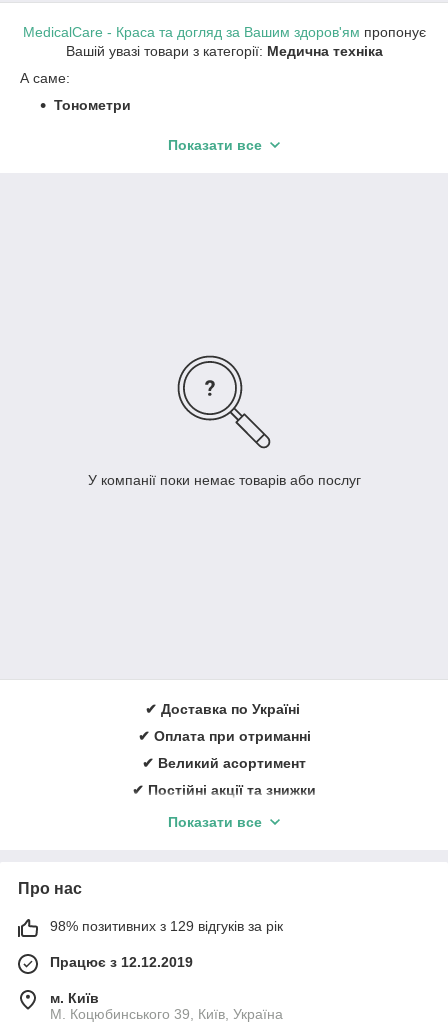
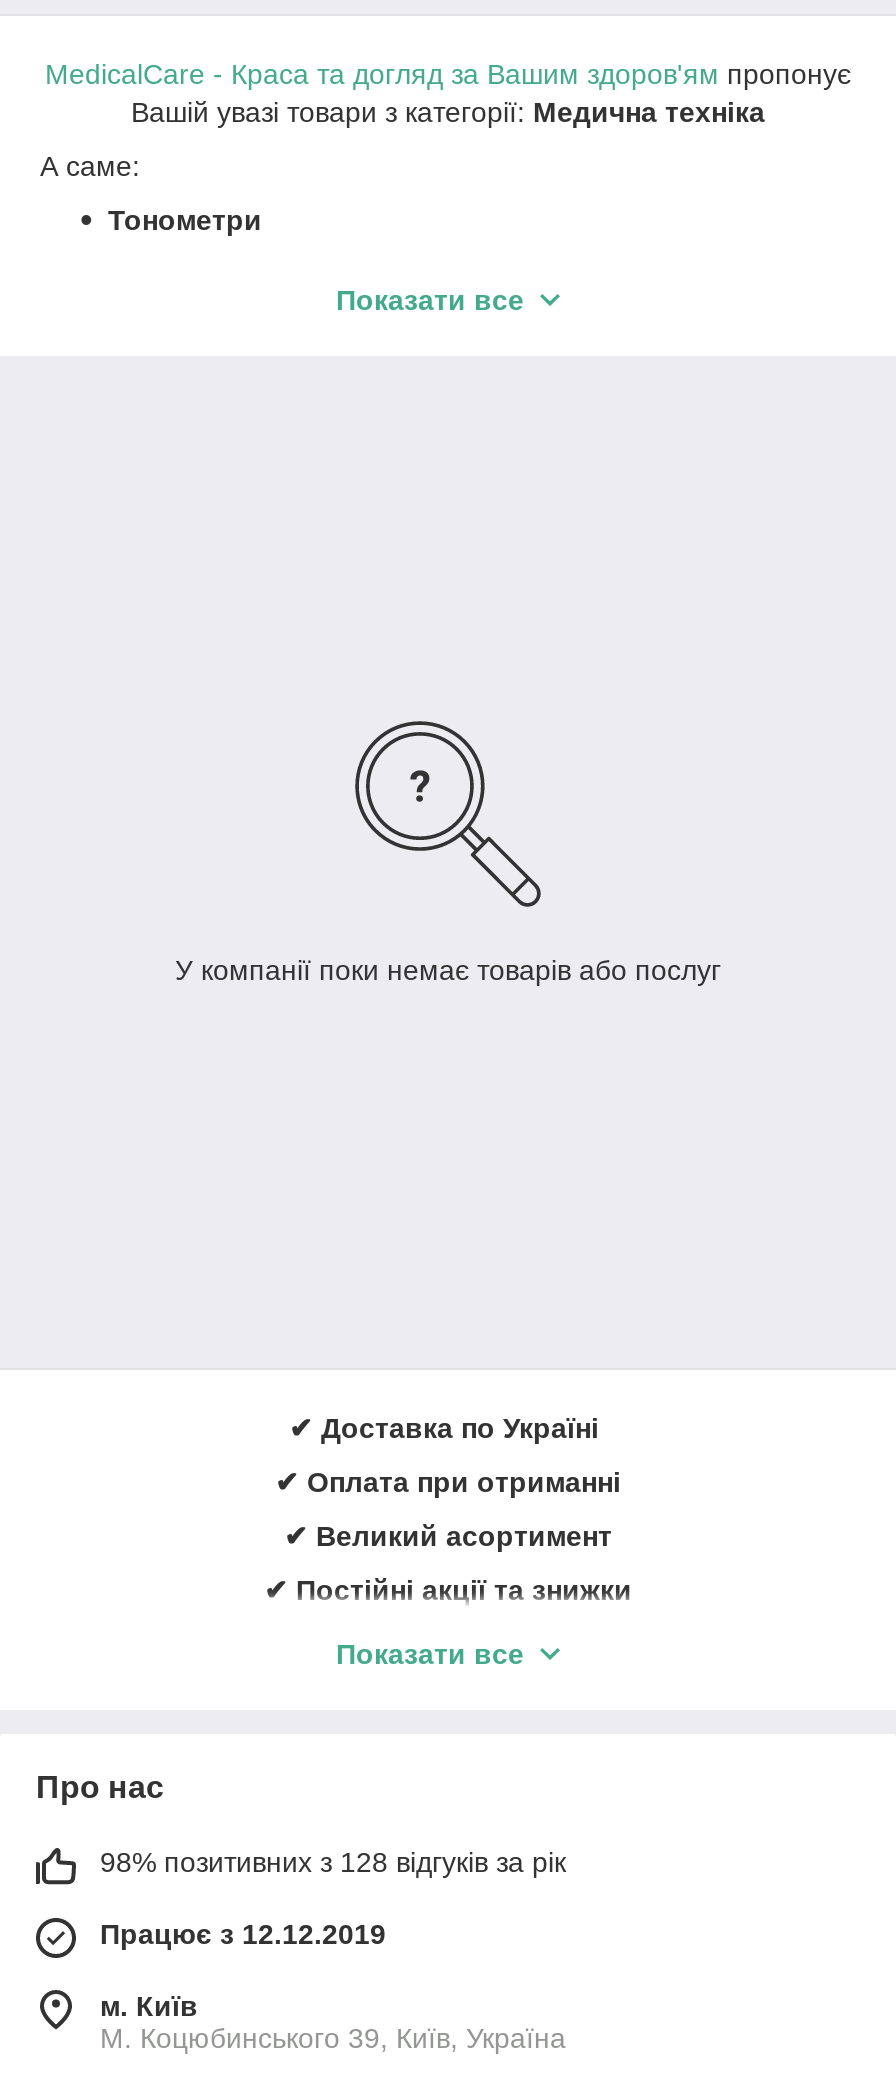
[50,918,283,934] 98% позитивних з 129 відгуків за рік -> [100,1847,566,1879] 98% позитивних з 128 відгуків за рік

